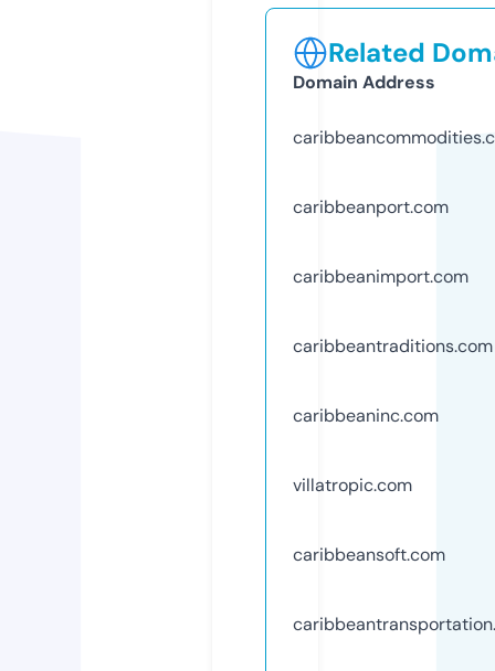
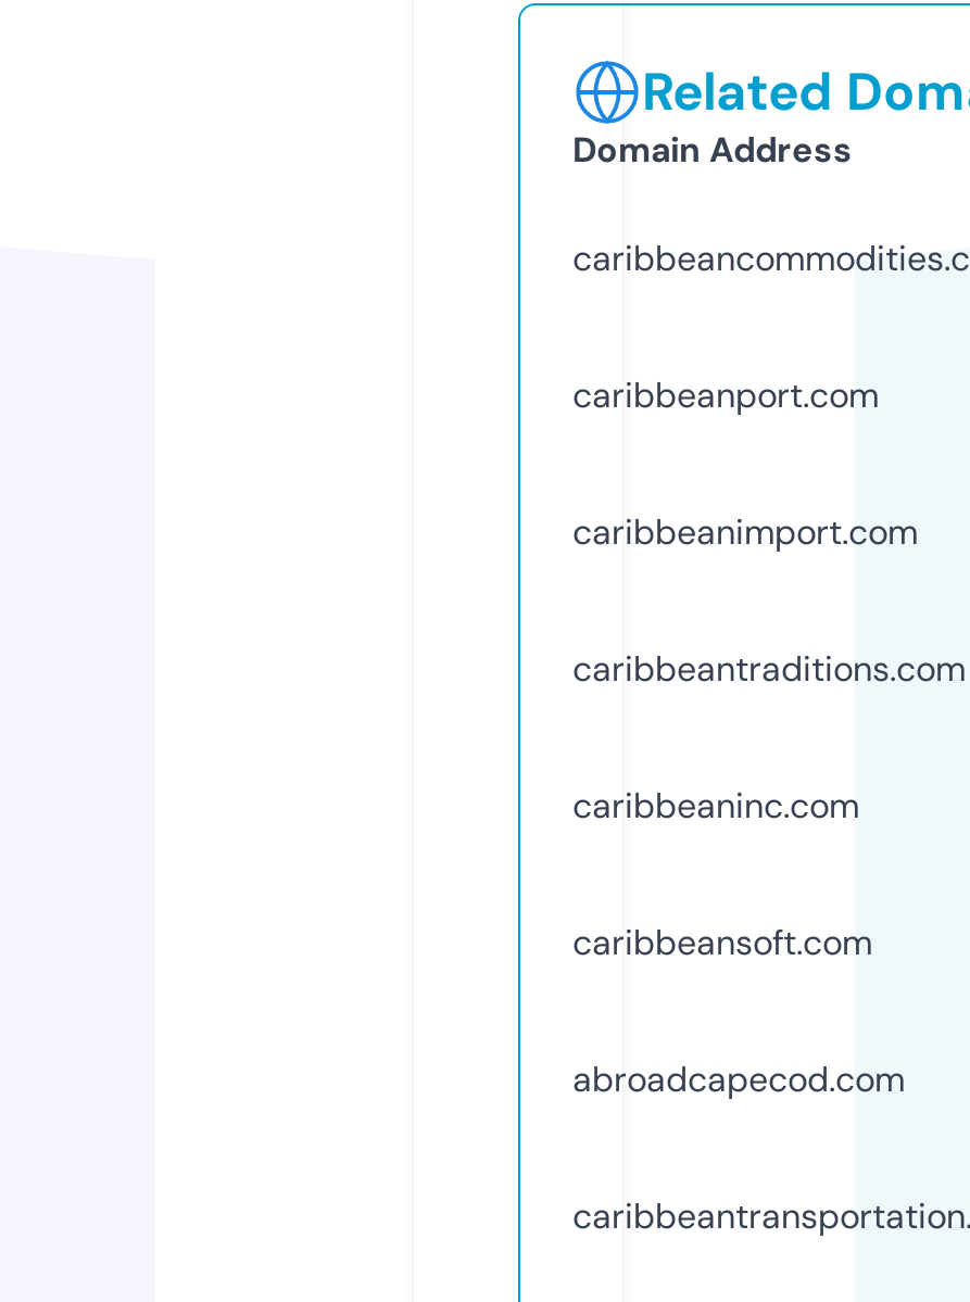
[293,473,412,496] villatropic.com -> none
moved [293,543,445,566] -> [572,919,872,965]: caribbeansoft.com
none -> [572,1056,905,1102] abroadcapecod.com

